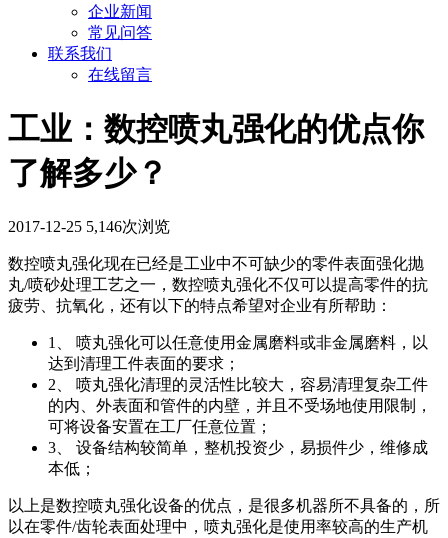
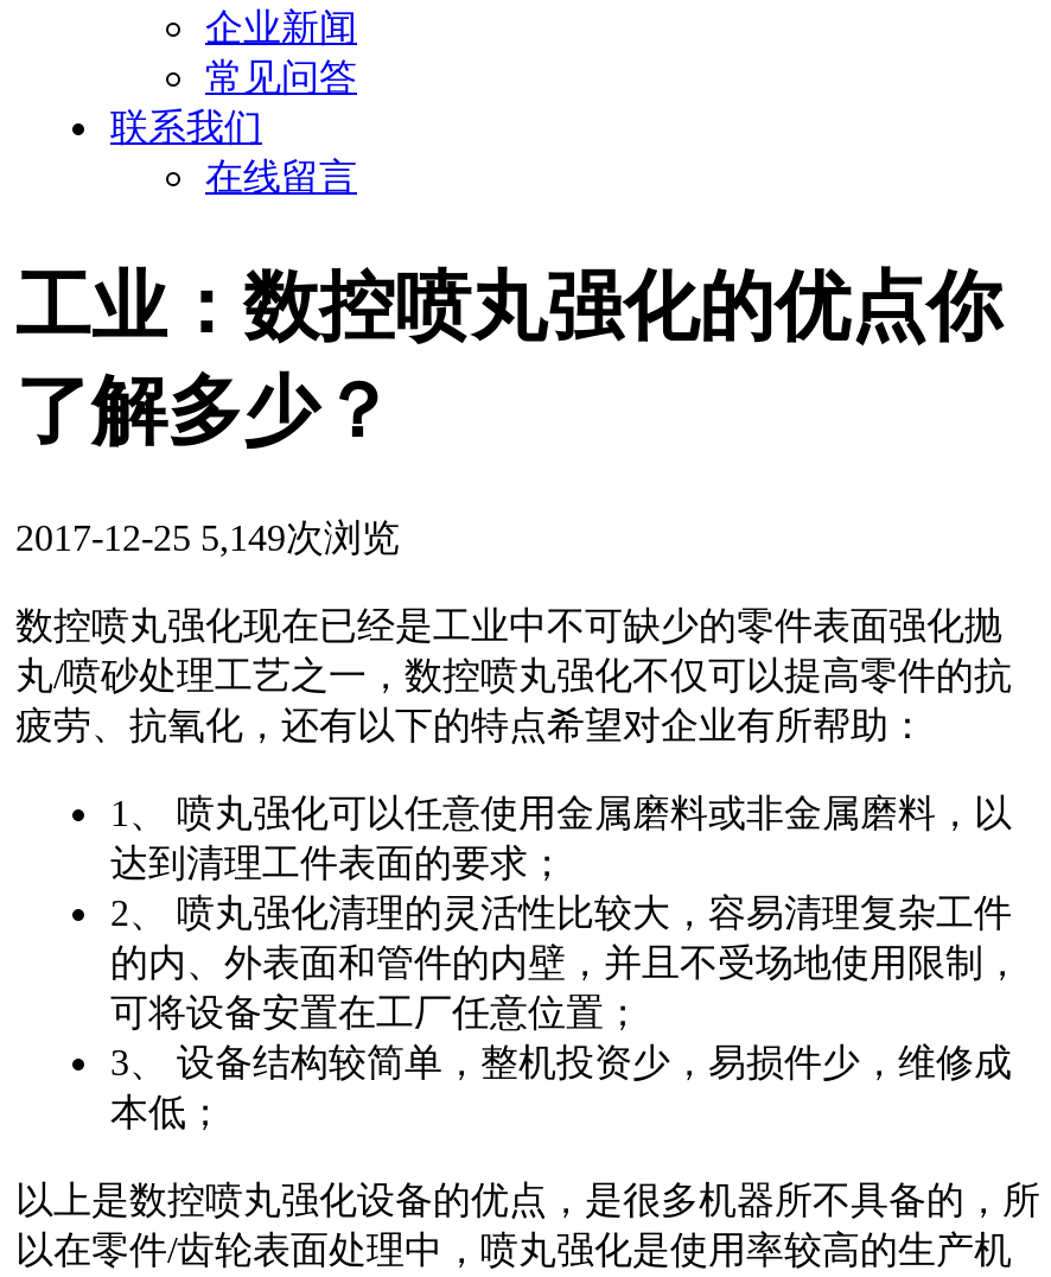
[8,218,170,235] 2017-12-25 5,146次浏览 -> [15,518,400,558] 2017-12-25 5,149次浏览

